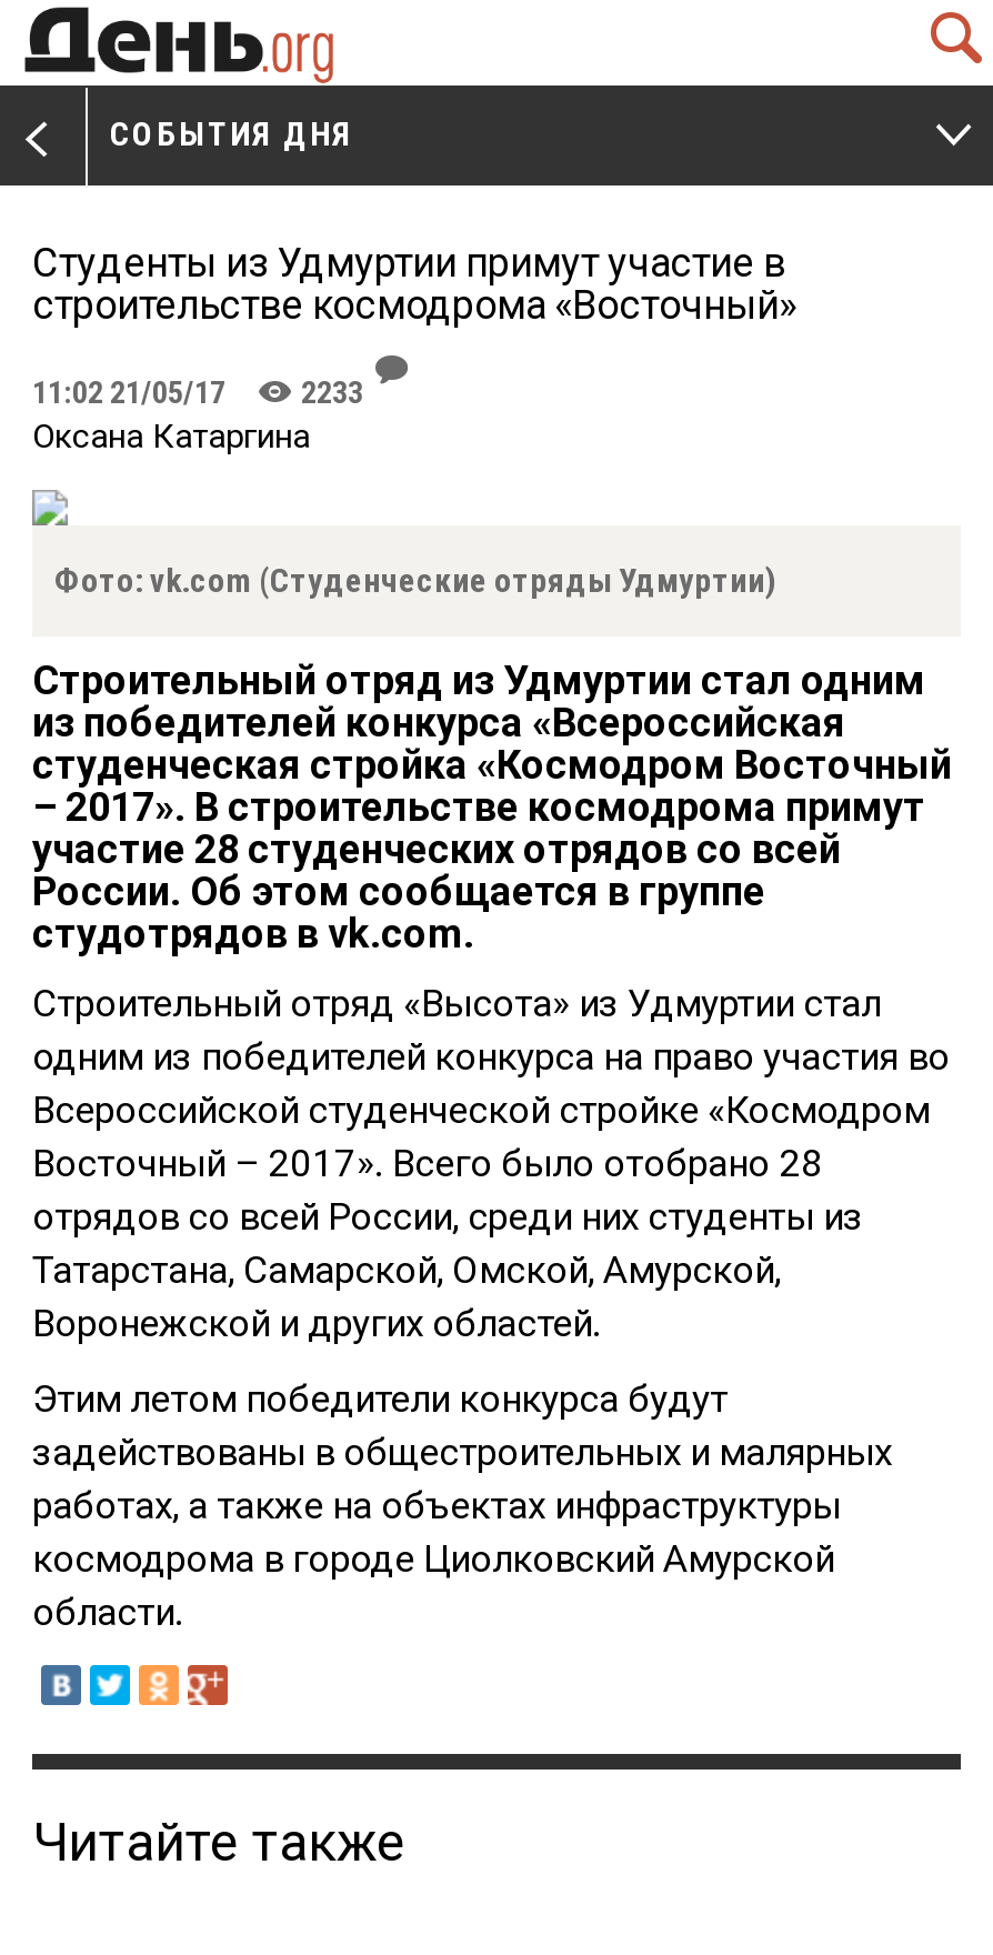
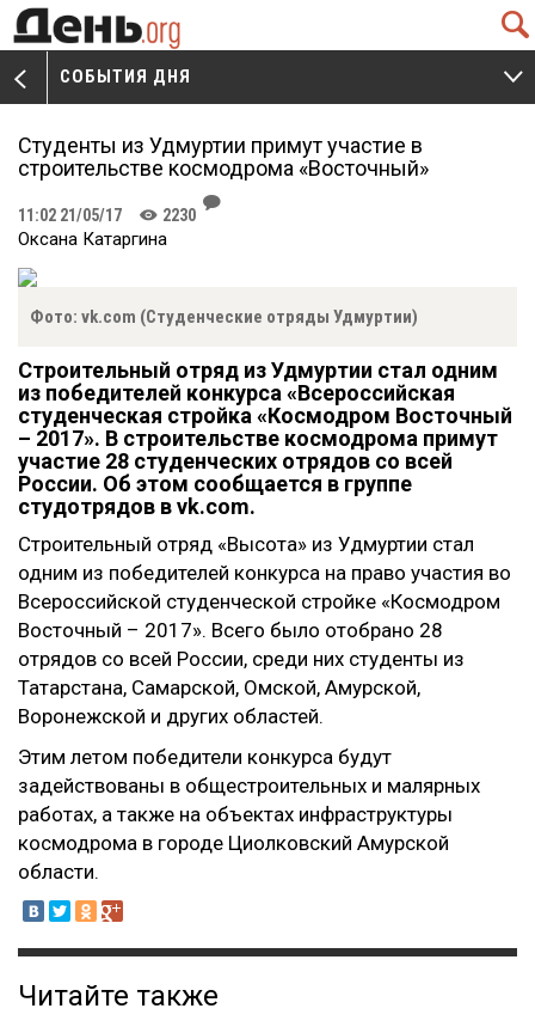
[32,374,363,410] 11:02 21/05/17 K 2233 -> [18,206,196,225] 11:02 21/05/17 K 2230

